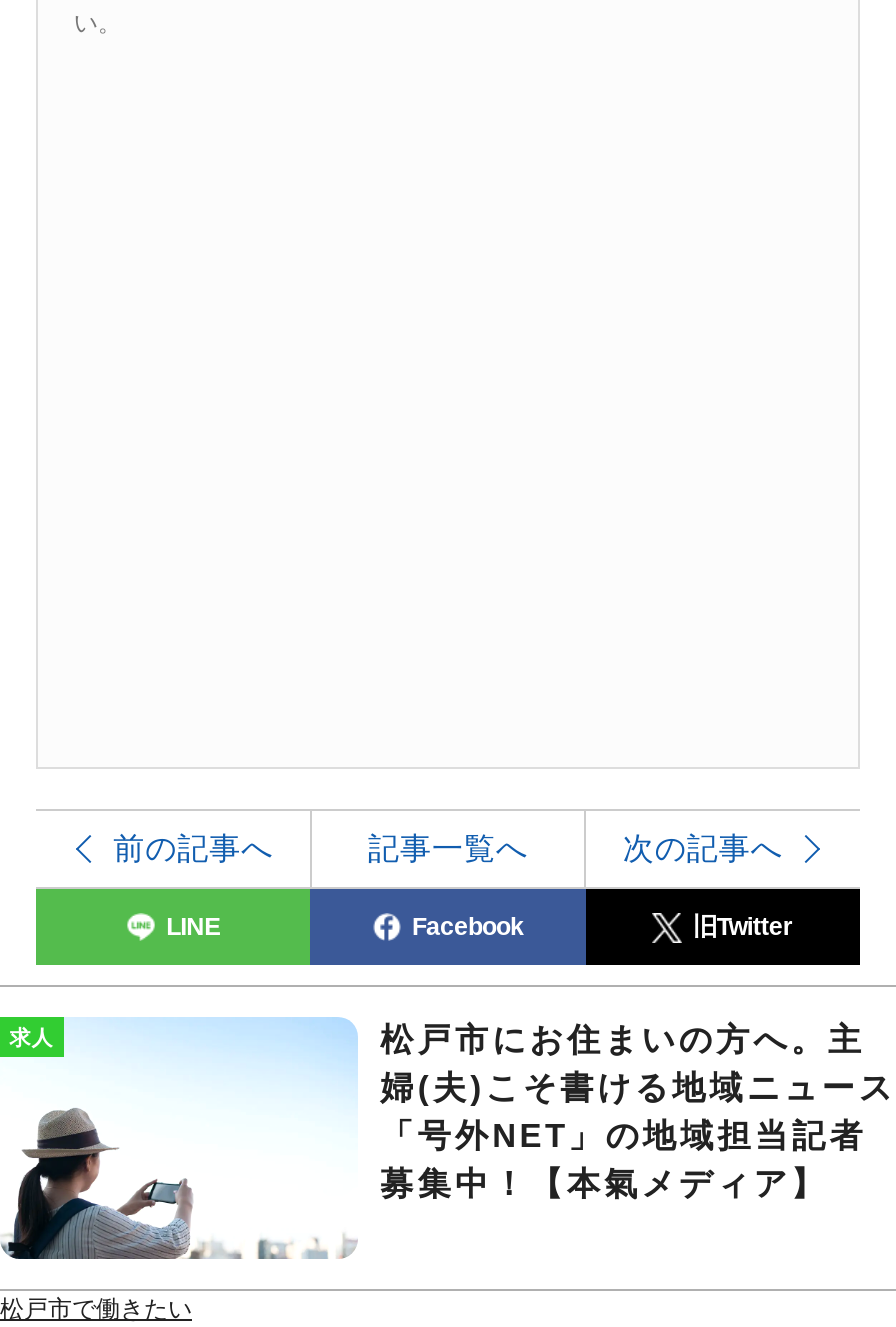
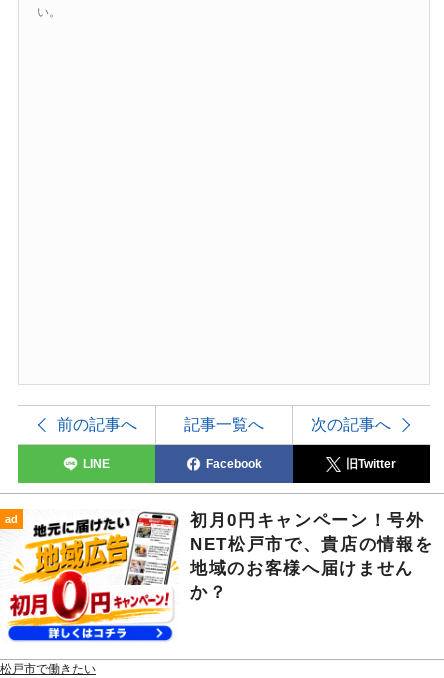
[6,1017,896,1261] [image] | 求人 | 松戸市にお住まいの方へ。主 | 婦(夫)こそ書ける地域ニュース | 「号外NET」の地域担当記者 | 募集中！【本氣メディア】 -> [5,511,433,642] [image] | ad | 初月0円キャンペーン！号外 | NET松戸市で、貴店の情報を | 地域のお客様へ届けません | か？

